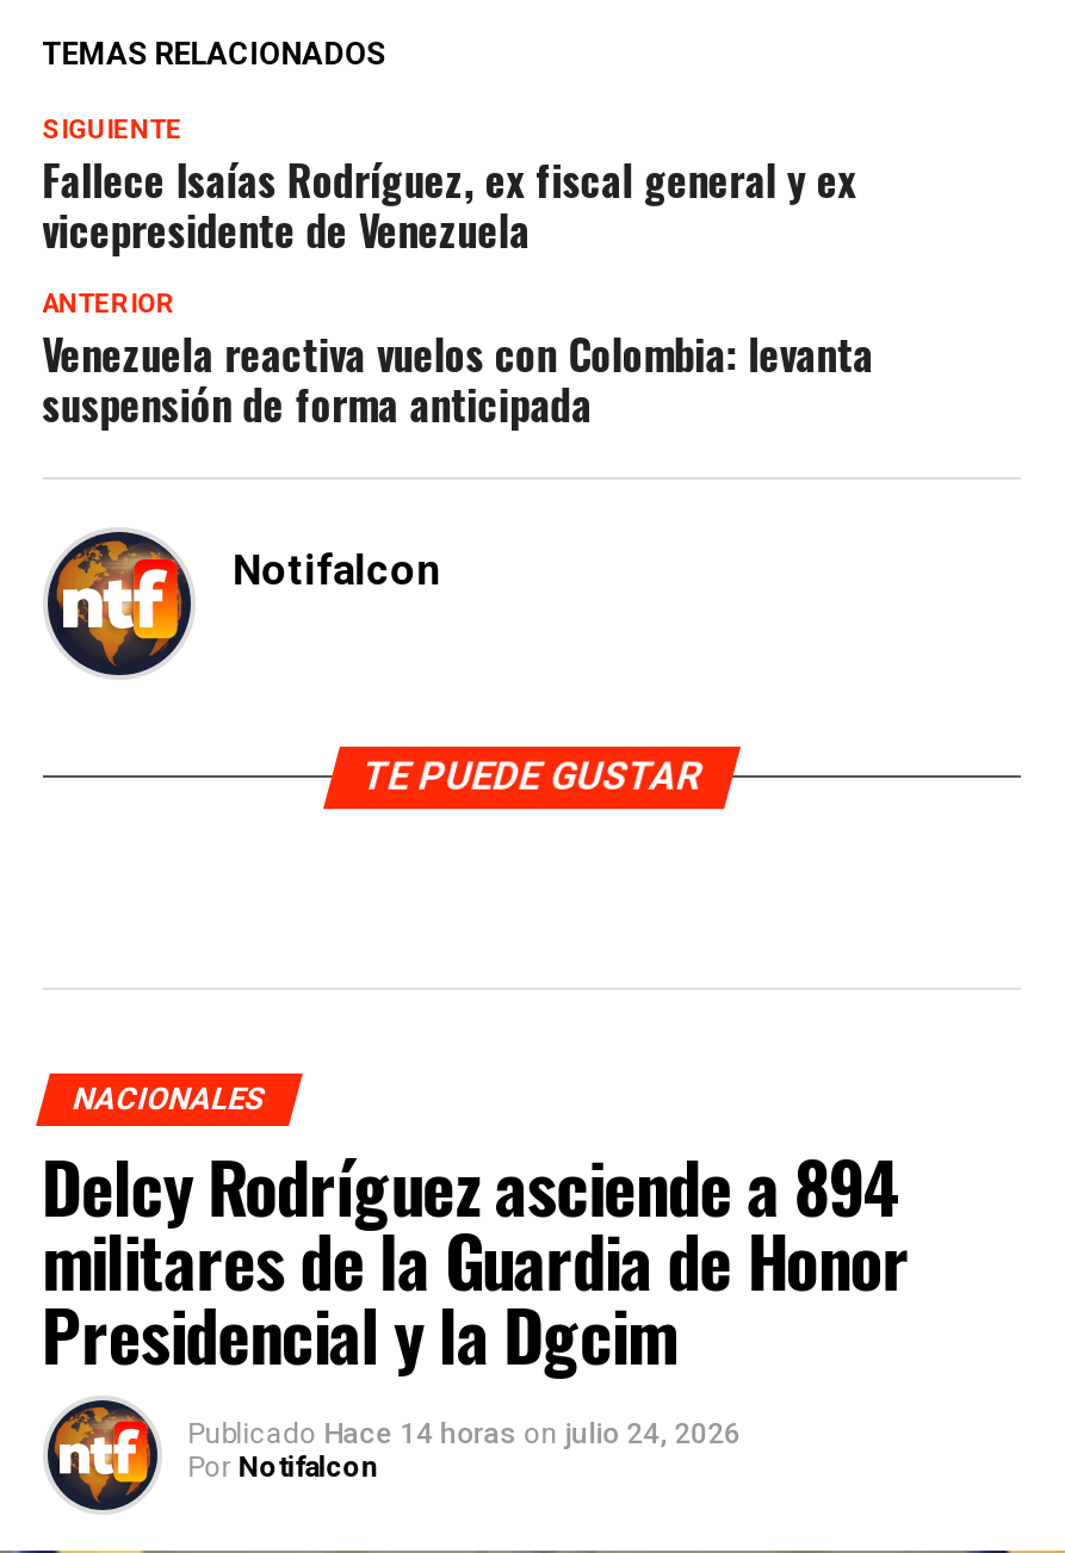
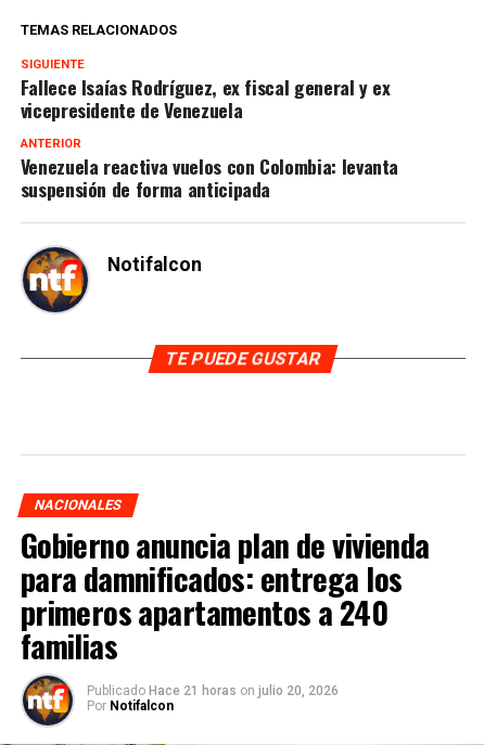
[42,1135,909,1449] Delcy Rodríguez asciende a 894 | militares de la Guardia de Honor | Presidencial y la Dgcim | Publicado Hace 14 horas on julio 24, 2026 -> [20,521,429,698] Gobierno anuncia plan de vivienda | para damnificados: entrega los | primeros apartamentos a 240 | familias | Publicado Hace 21 horas on julio 20, 2026

